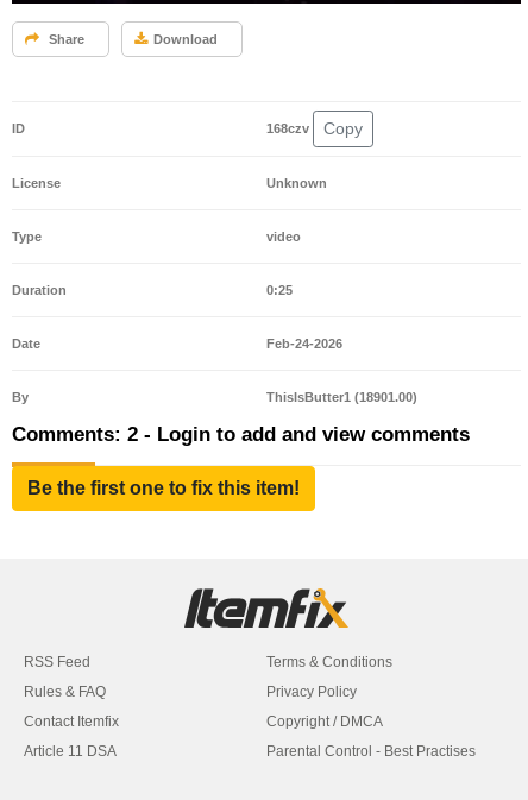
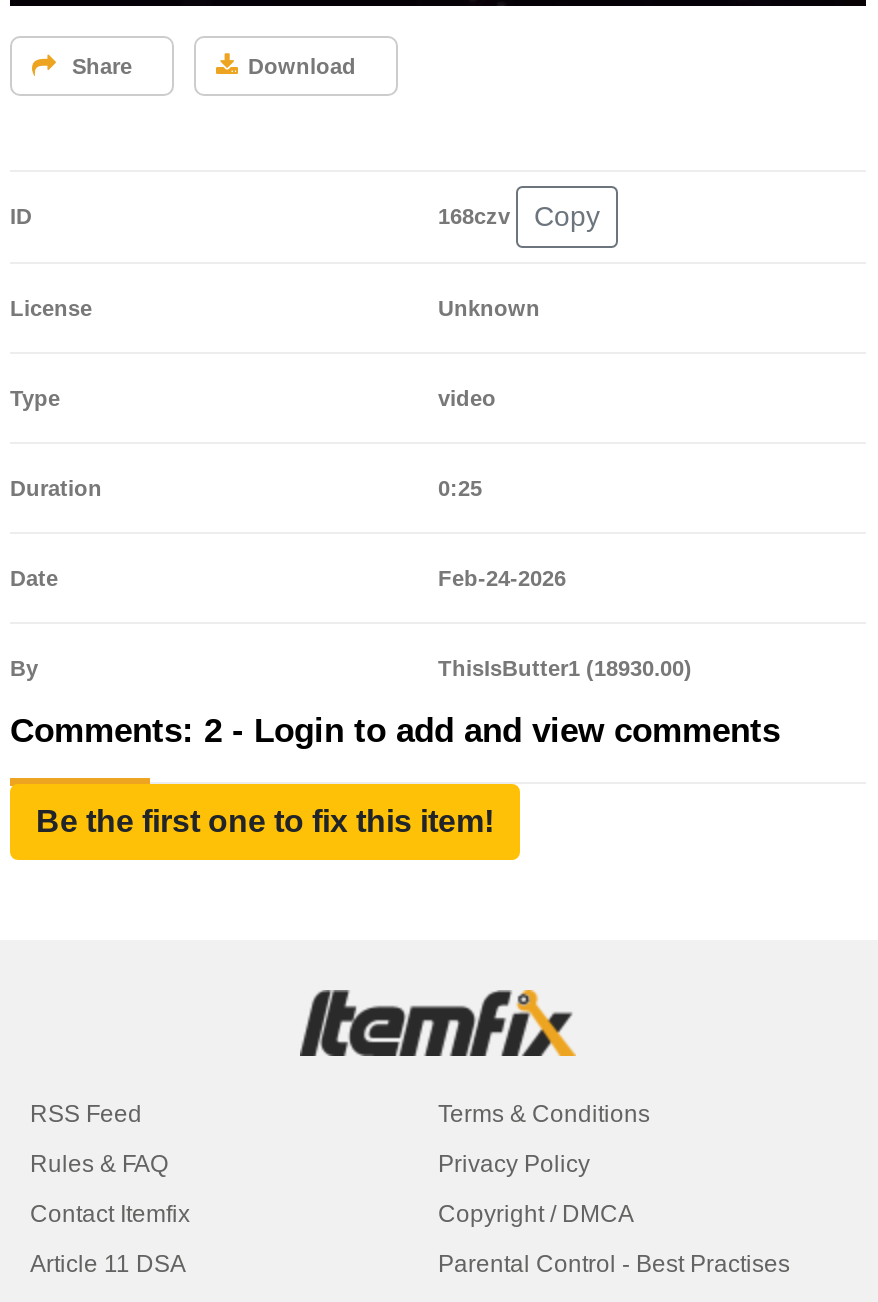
[266,390,417,405] ThisIsButter1 (18901.00) -> [438,657,692,681] ThisIsButter1 (18930.00)

